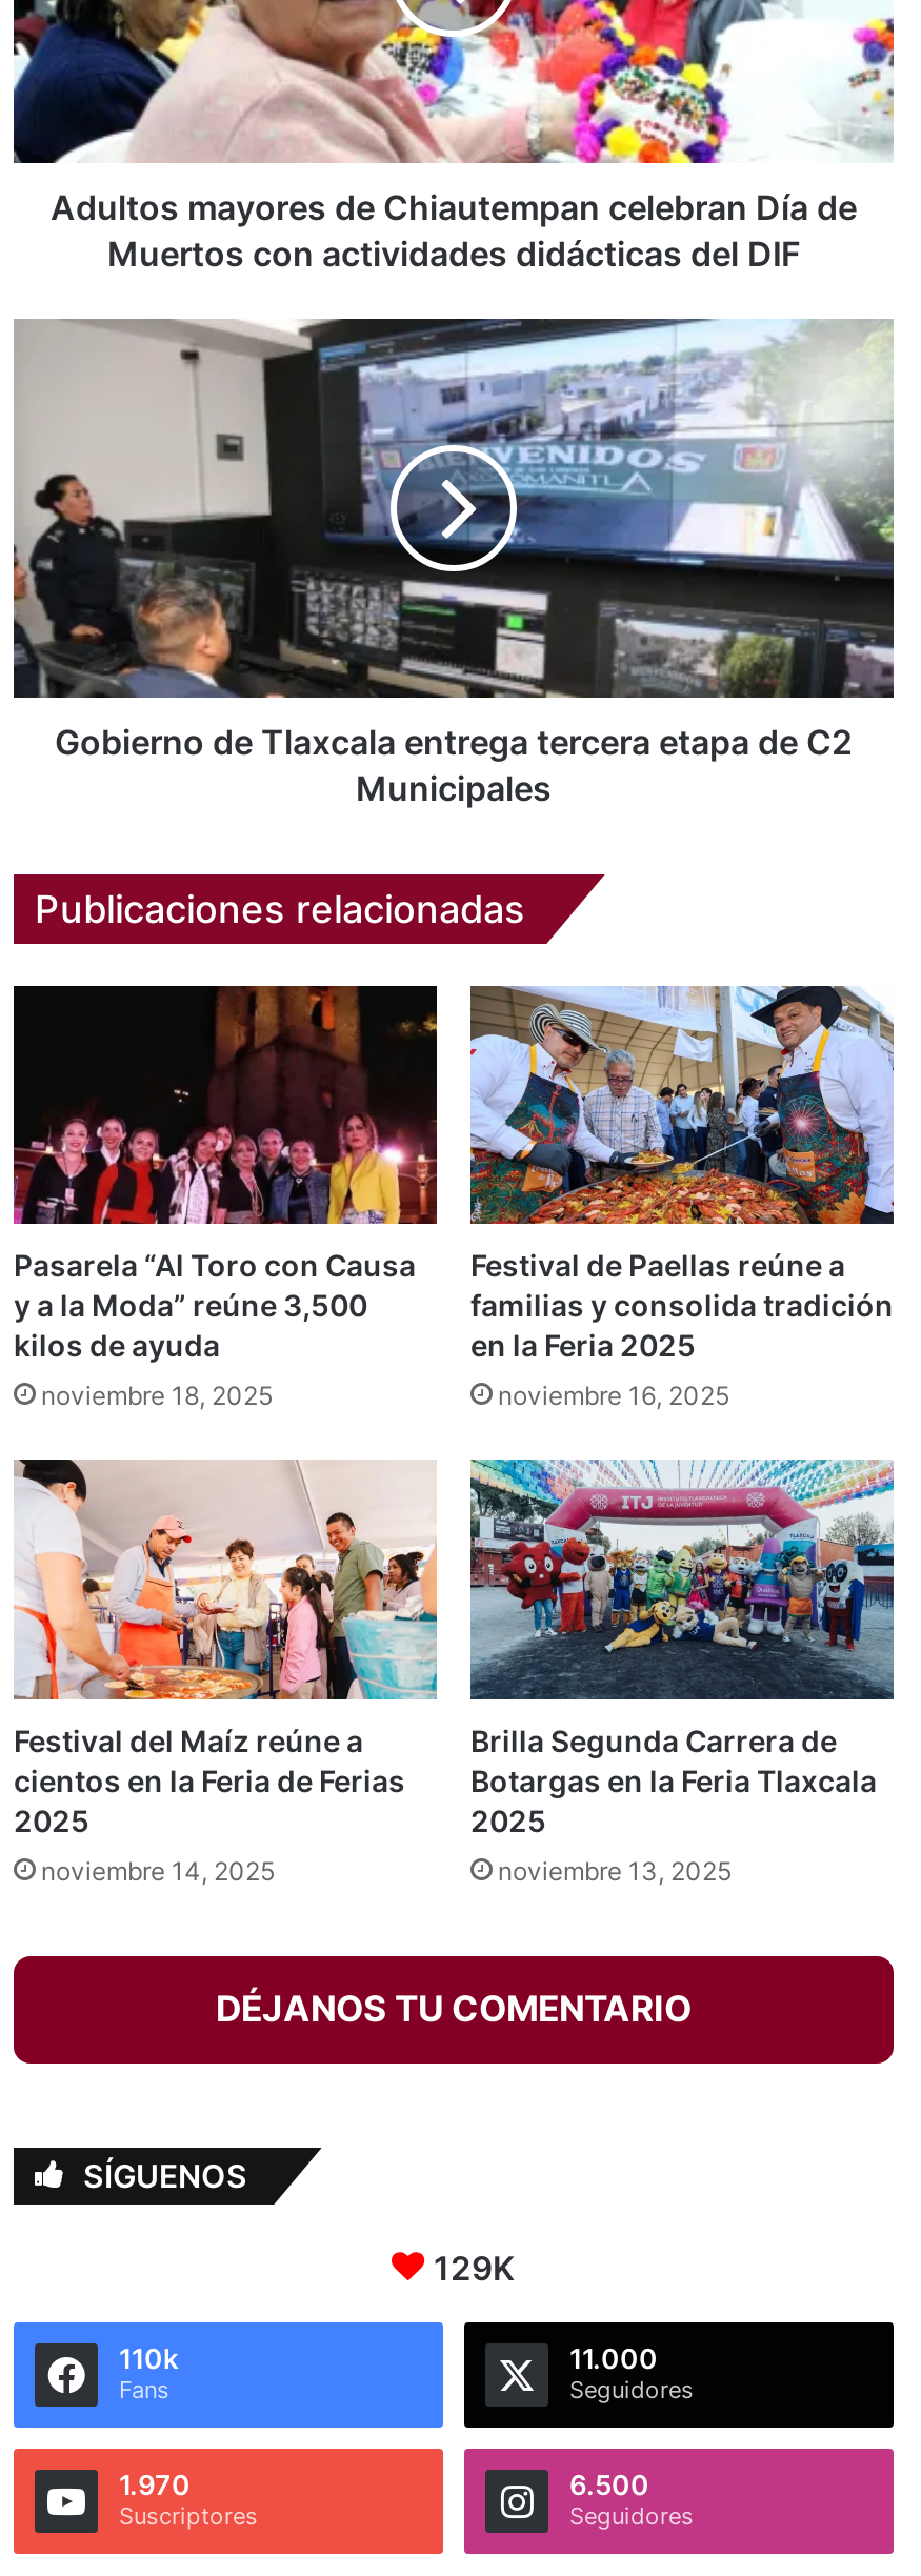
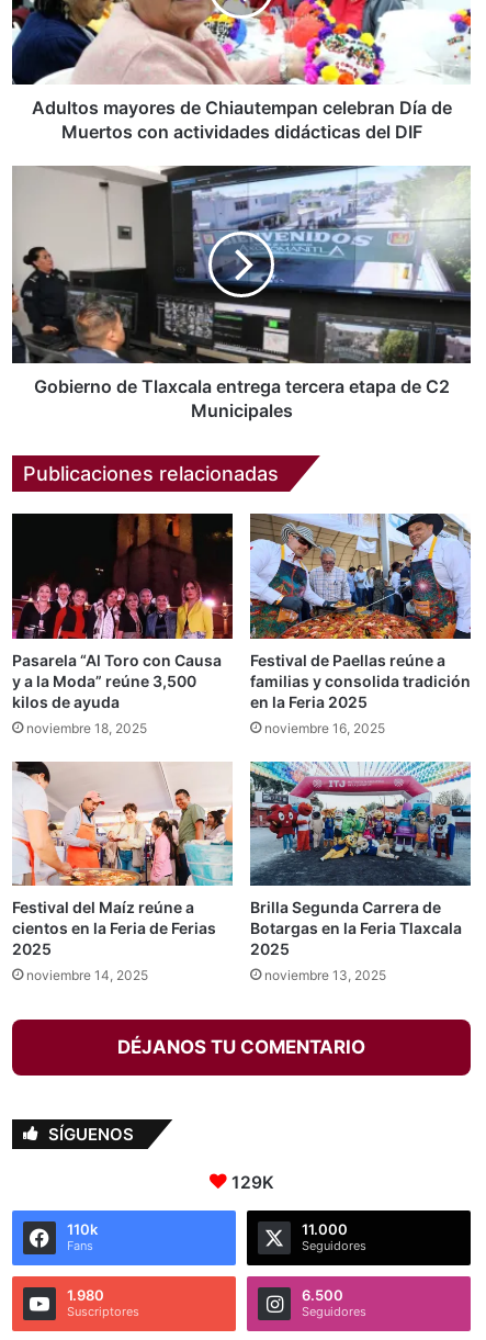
[119,2467,191,2501] 1.970 -> [67,1286,104,1304] 1.980

